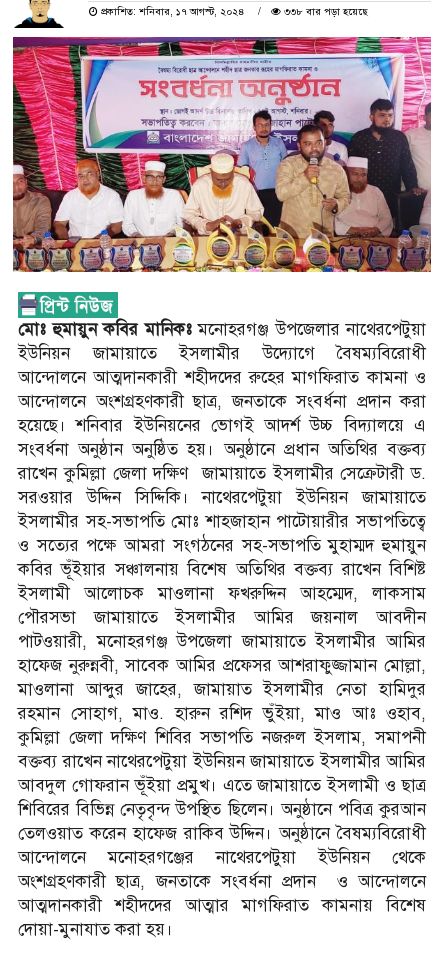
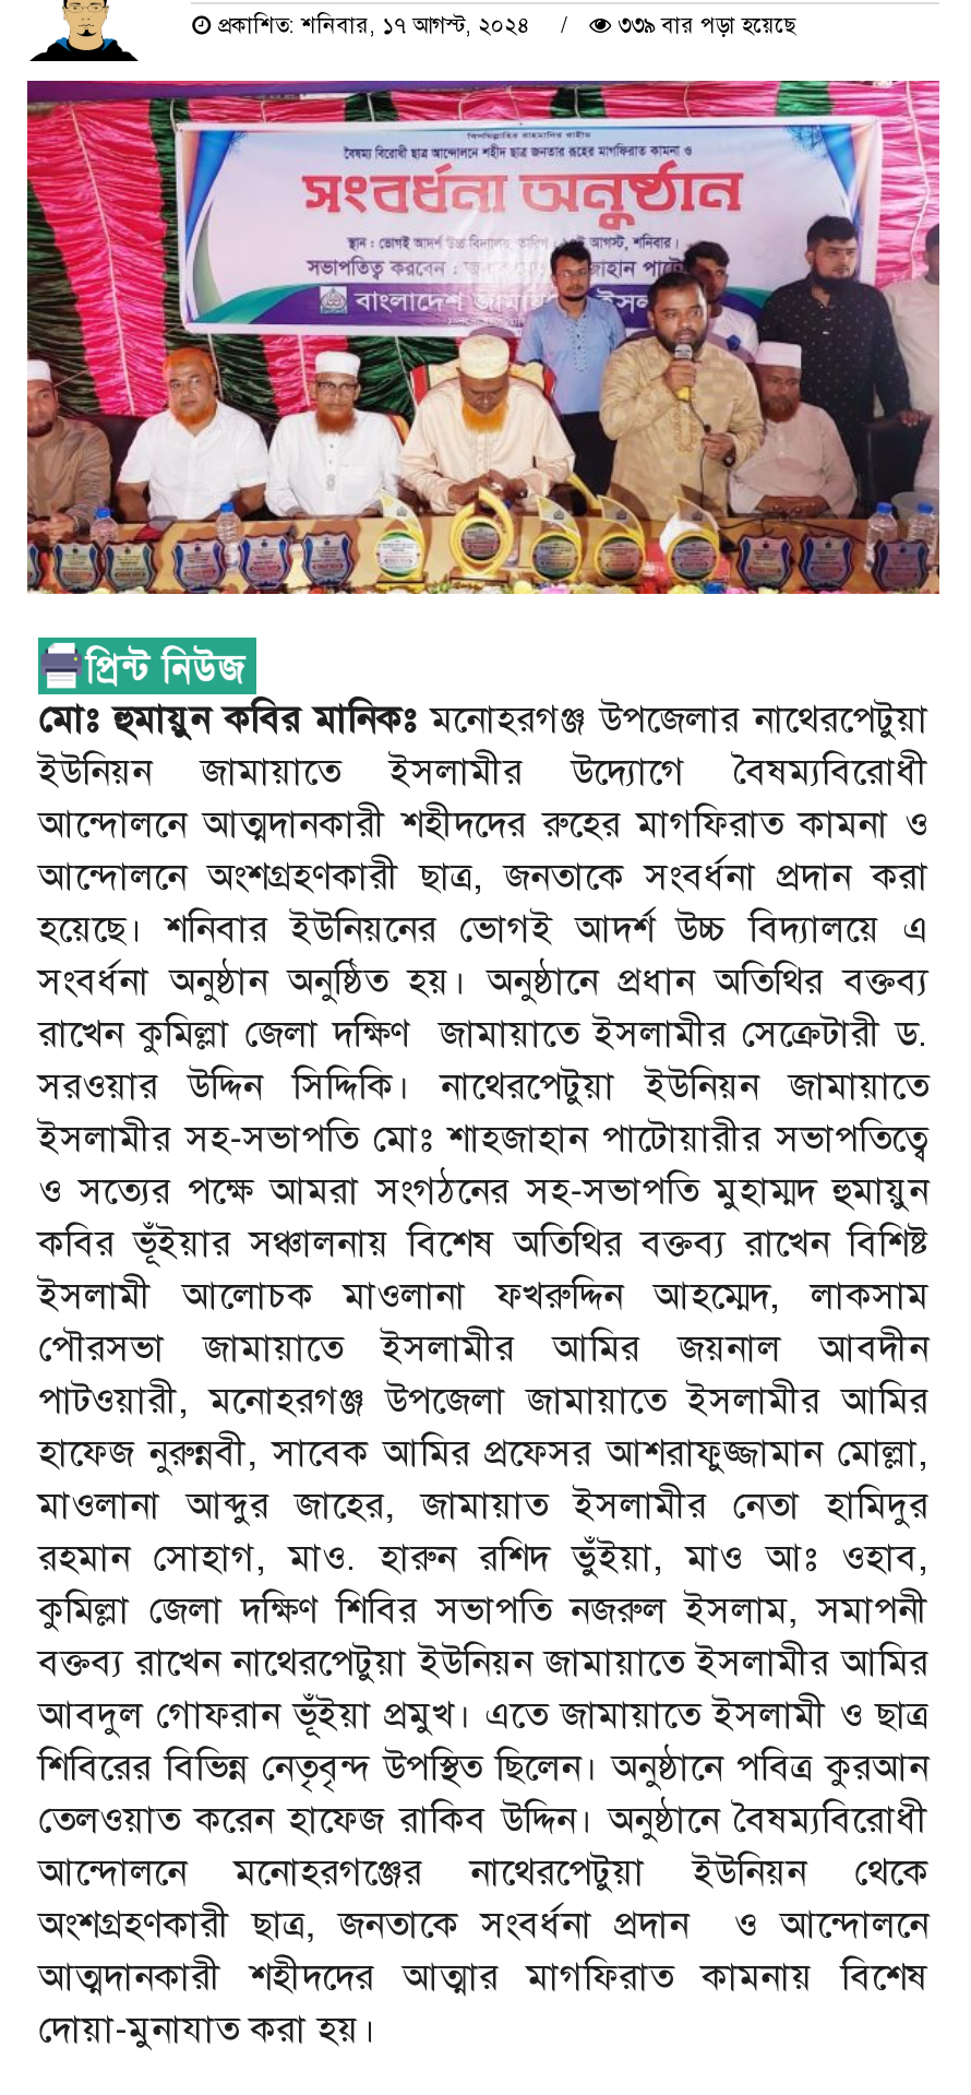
[281,5,368,18] ৩৩৮ বার পড়া হয়েছে -> [611,12,797,40] ৩৩৯ বার পড়া হয়েছে

